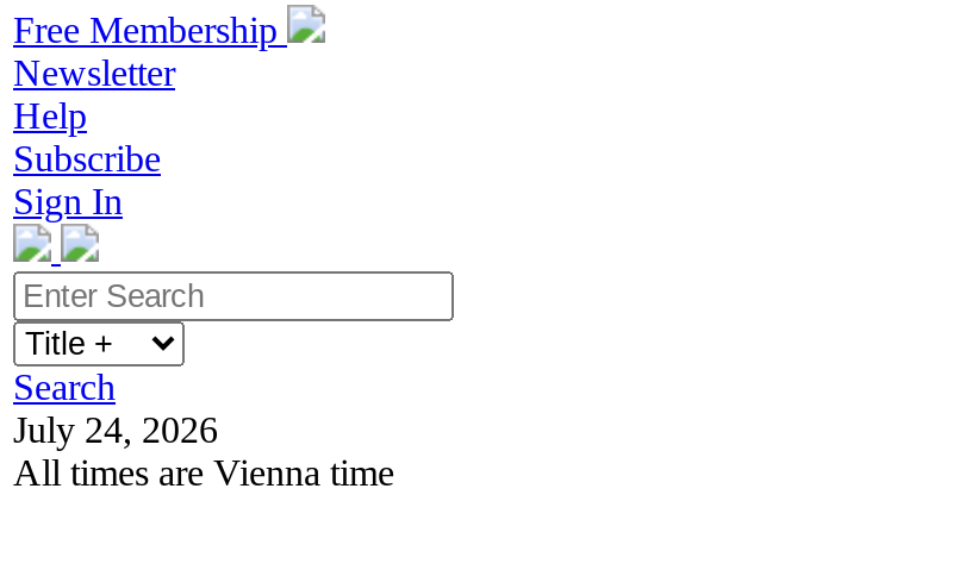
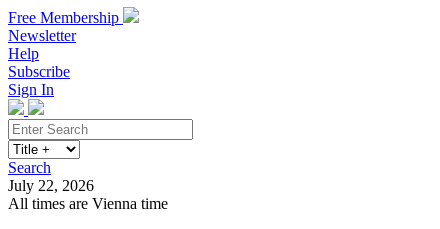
[13,409,218,450] July 24, 2026 -> [8,177,94,194] July 22, 2026

